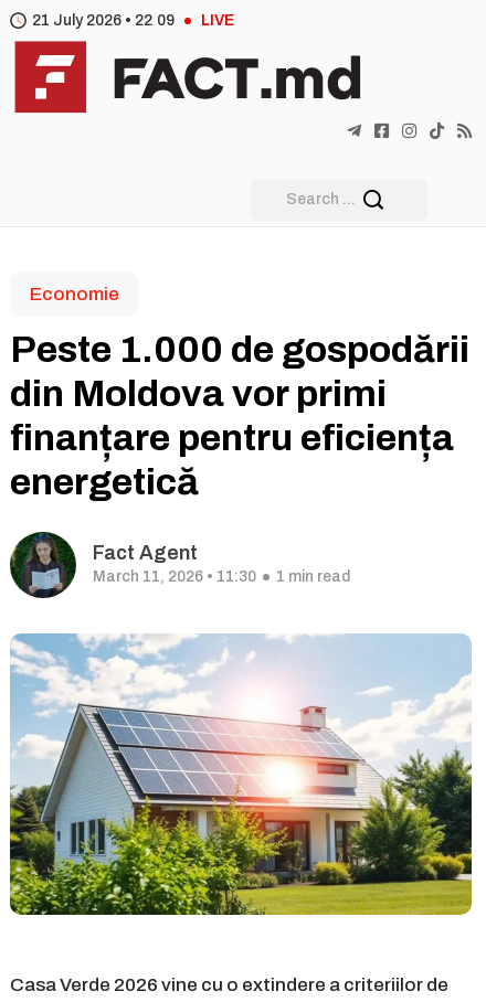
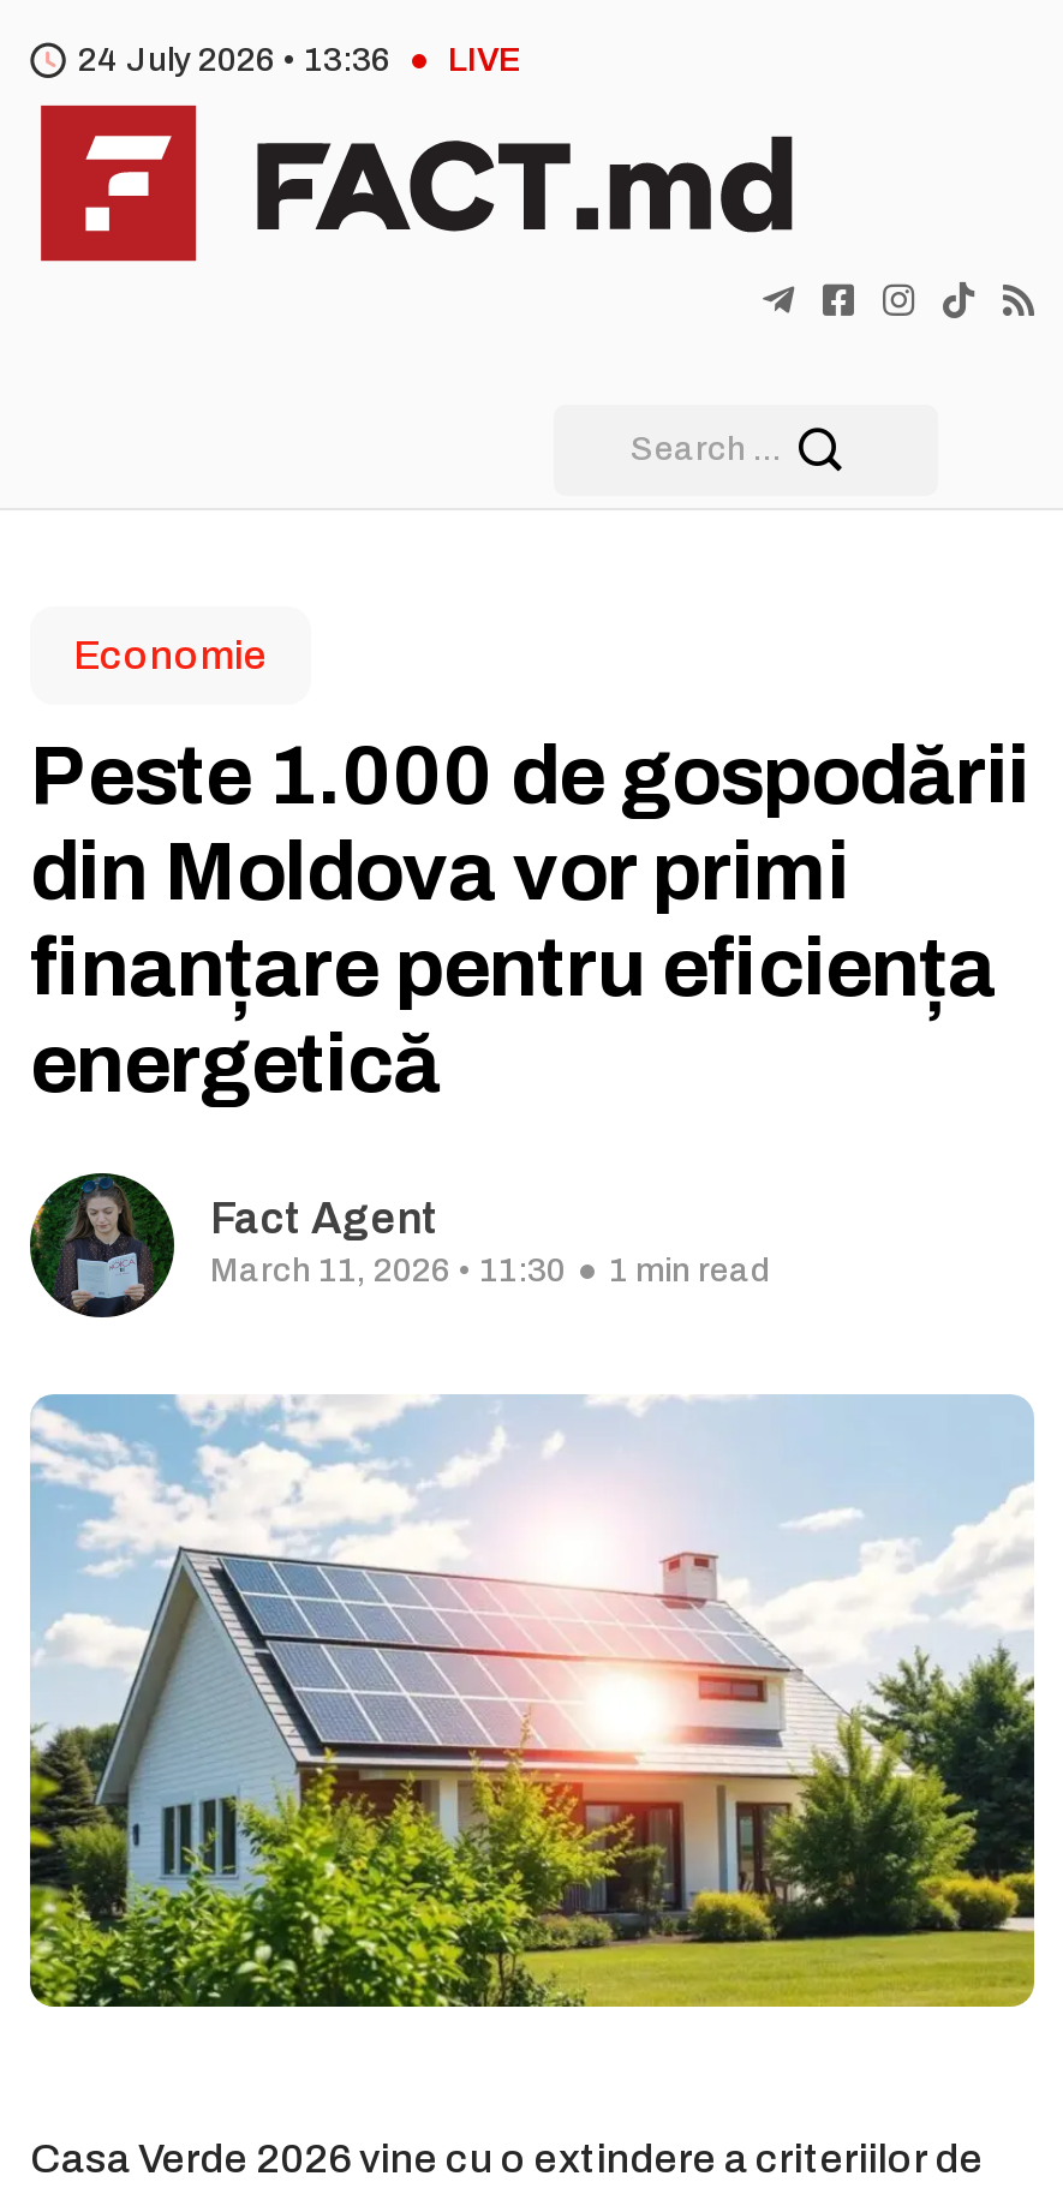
[32,12,234,29] 21 July 2026 • 22 09 LIVE -> [78,42,520,78] 24 July 2026 • 13:36 LIVE

